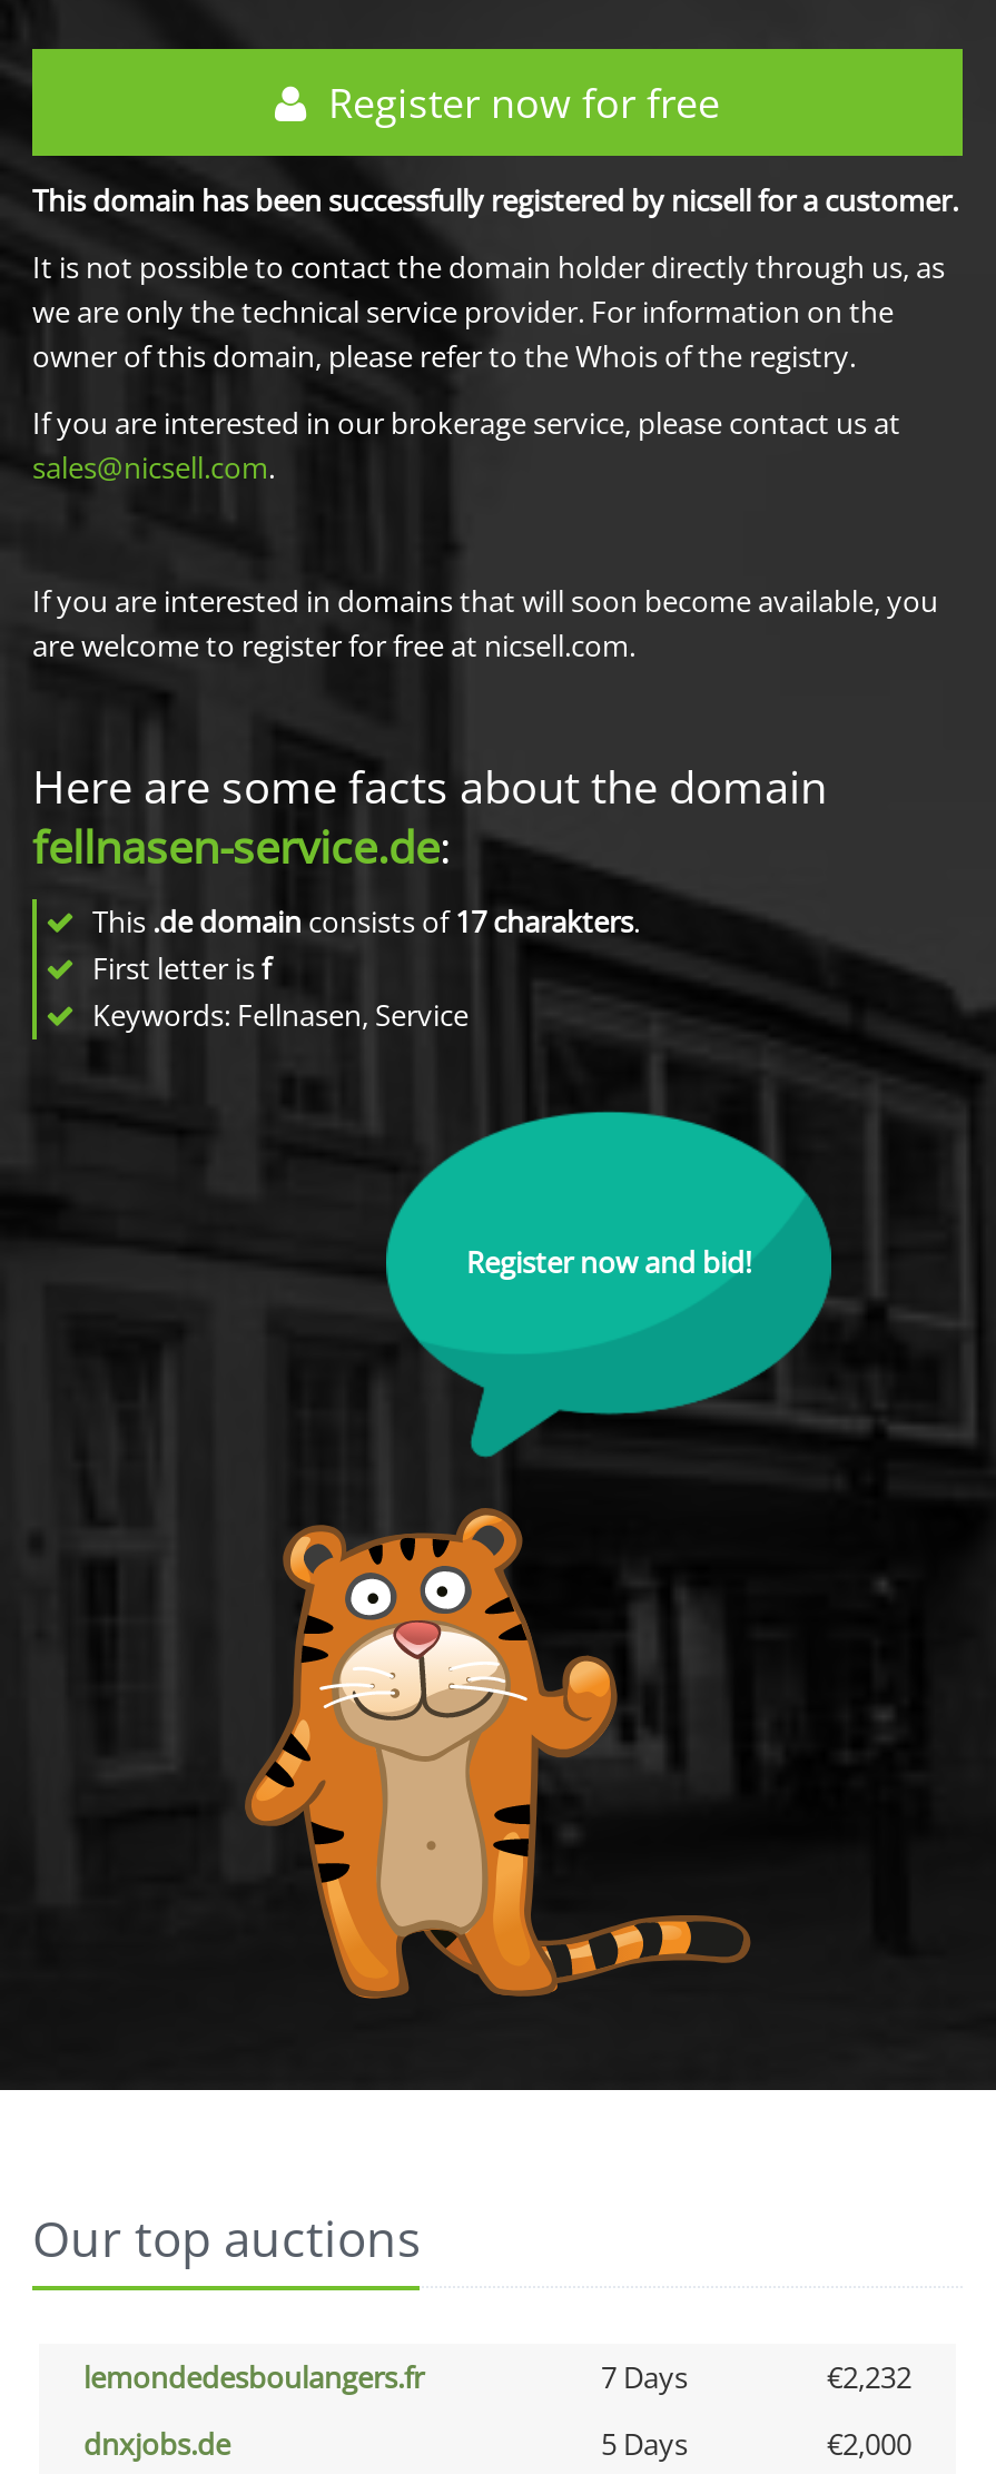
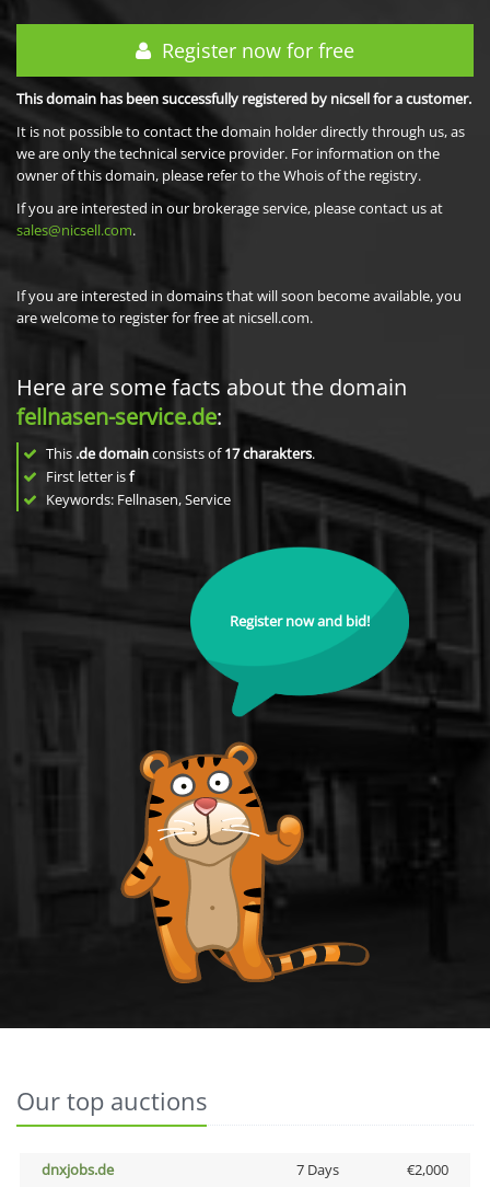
[83,2357,911,2397] lemondedesboulangers.fr | 7 Days | €2,232 -> none
[601,2424,688,2464] 5 Days -> [296,1160,339,1179] 7 Days

